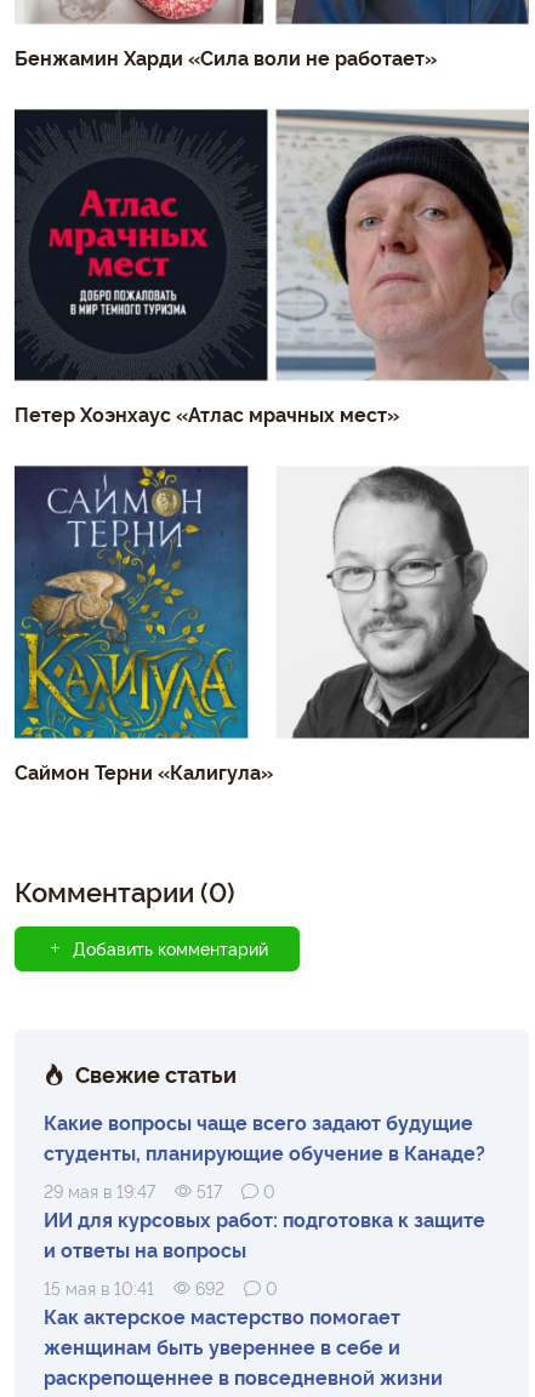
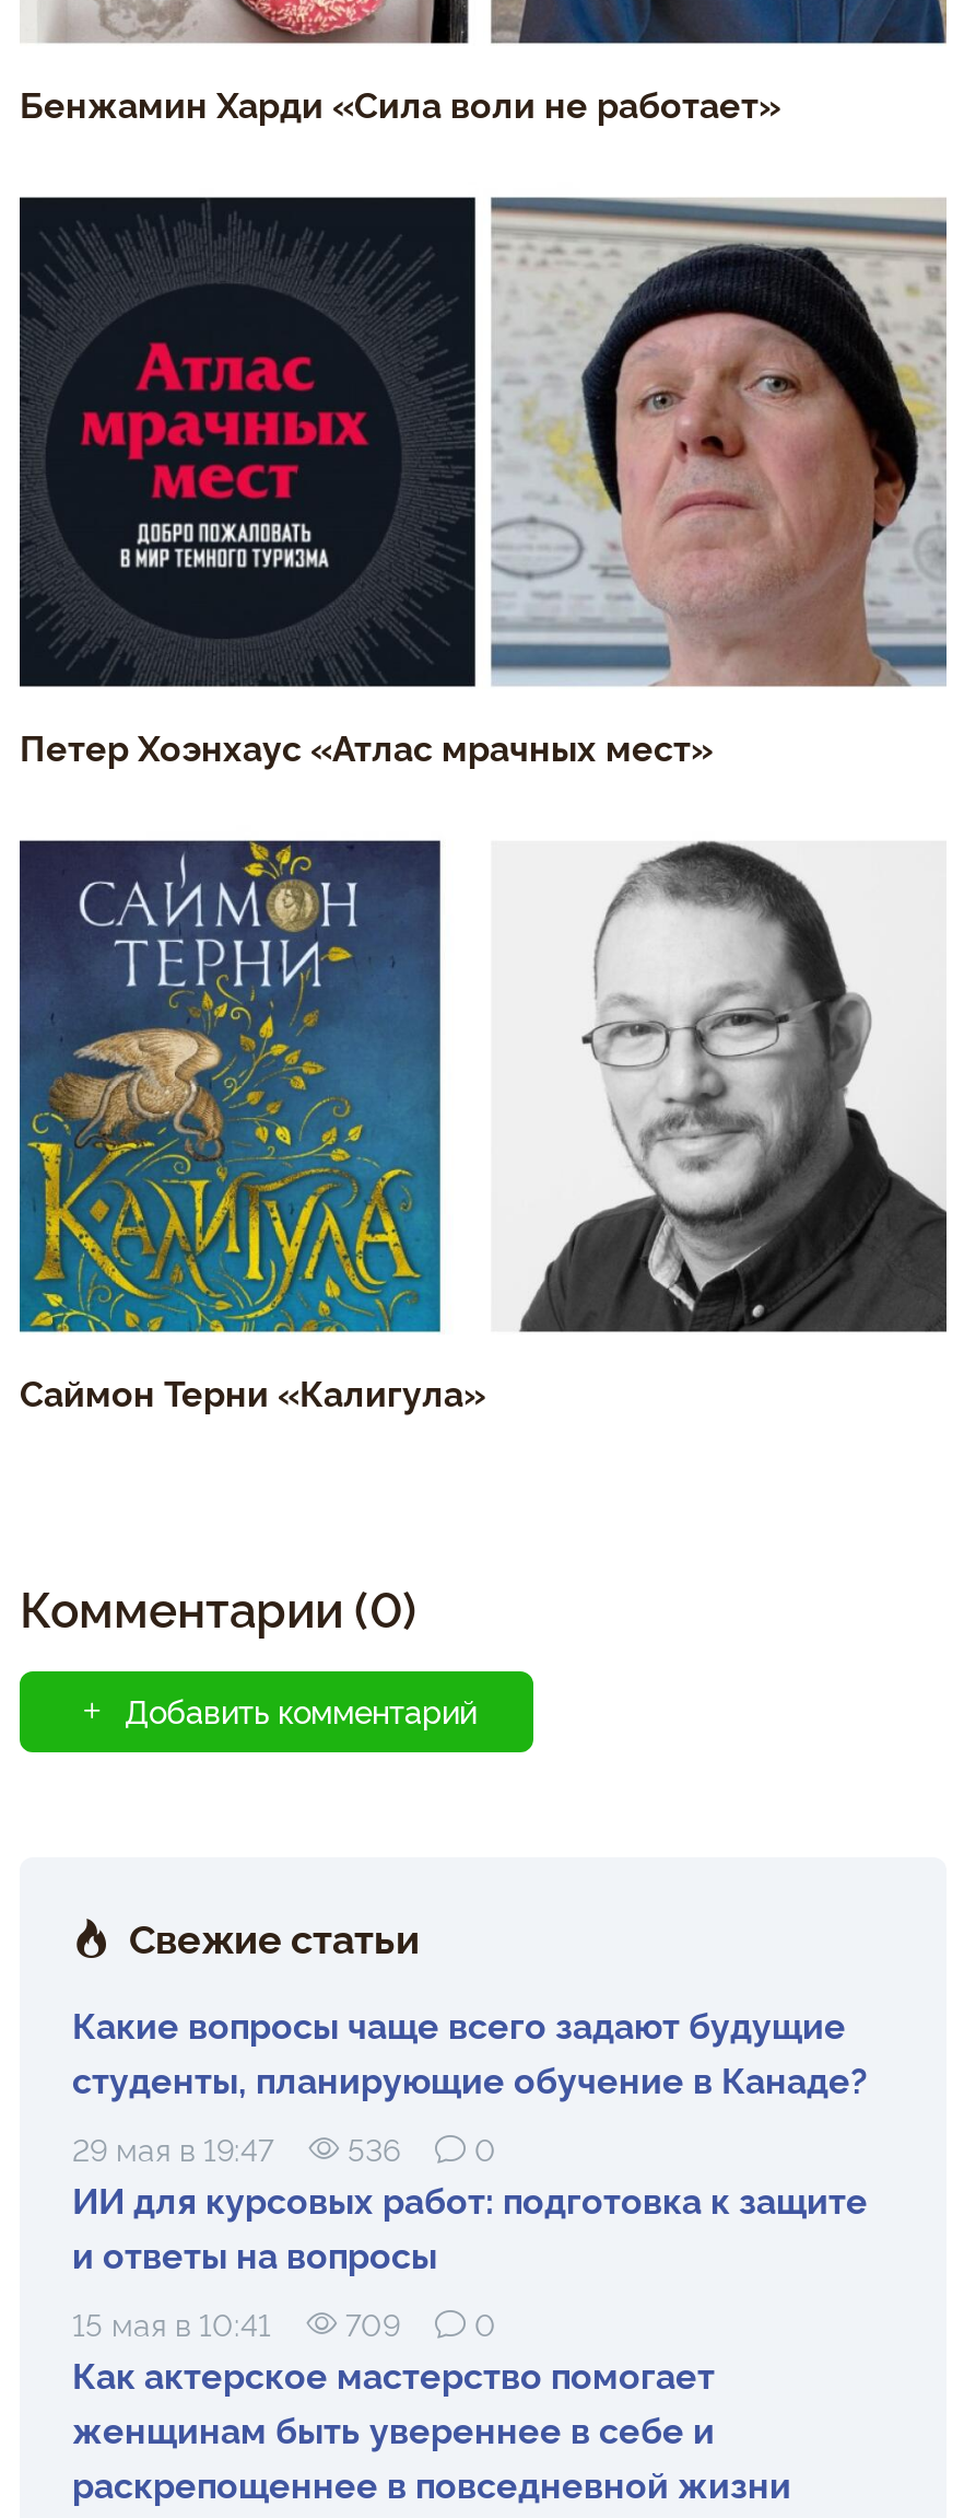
[197,1178,222,1201] 517 -> [348,2125,400,2167] 536
[195,1275,224,1298] 692 -> [345,2300,400,2342] 709

